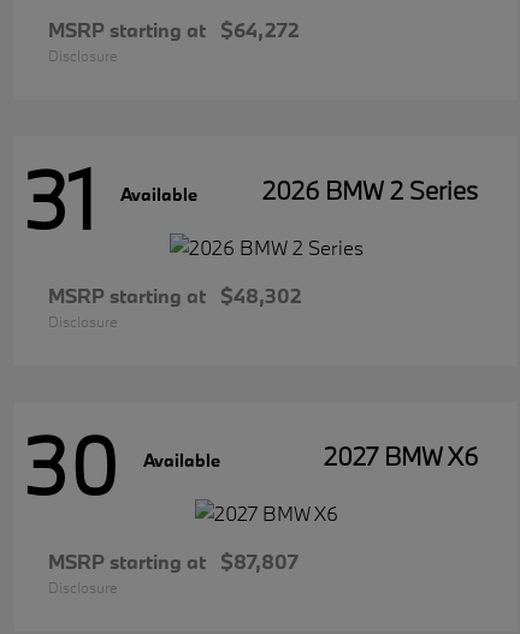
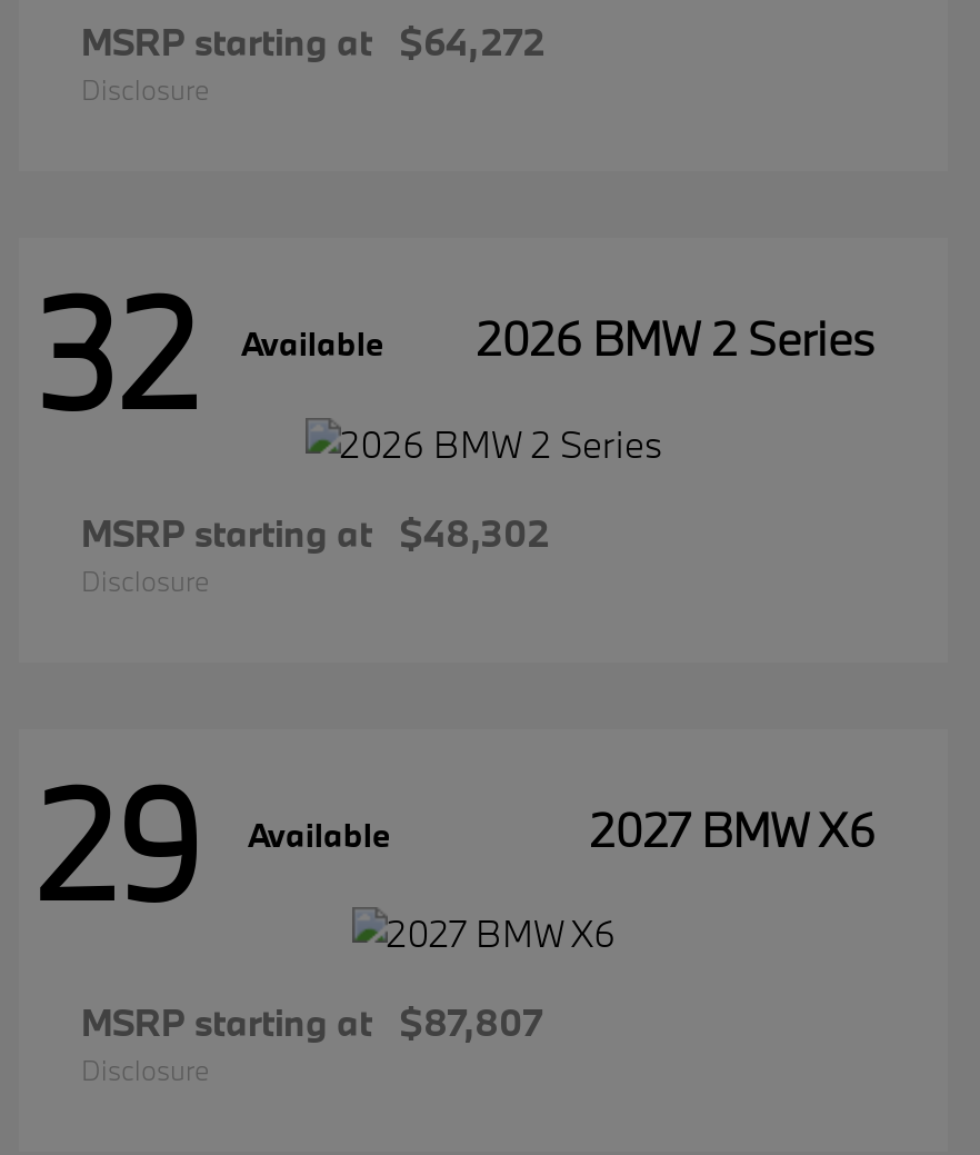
[24,147,197,251] 31 Available -> [37,256,383,450] 32 Available
[24,412,220,517] 30 Available -> [37,747,390,941] 29 Available

